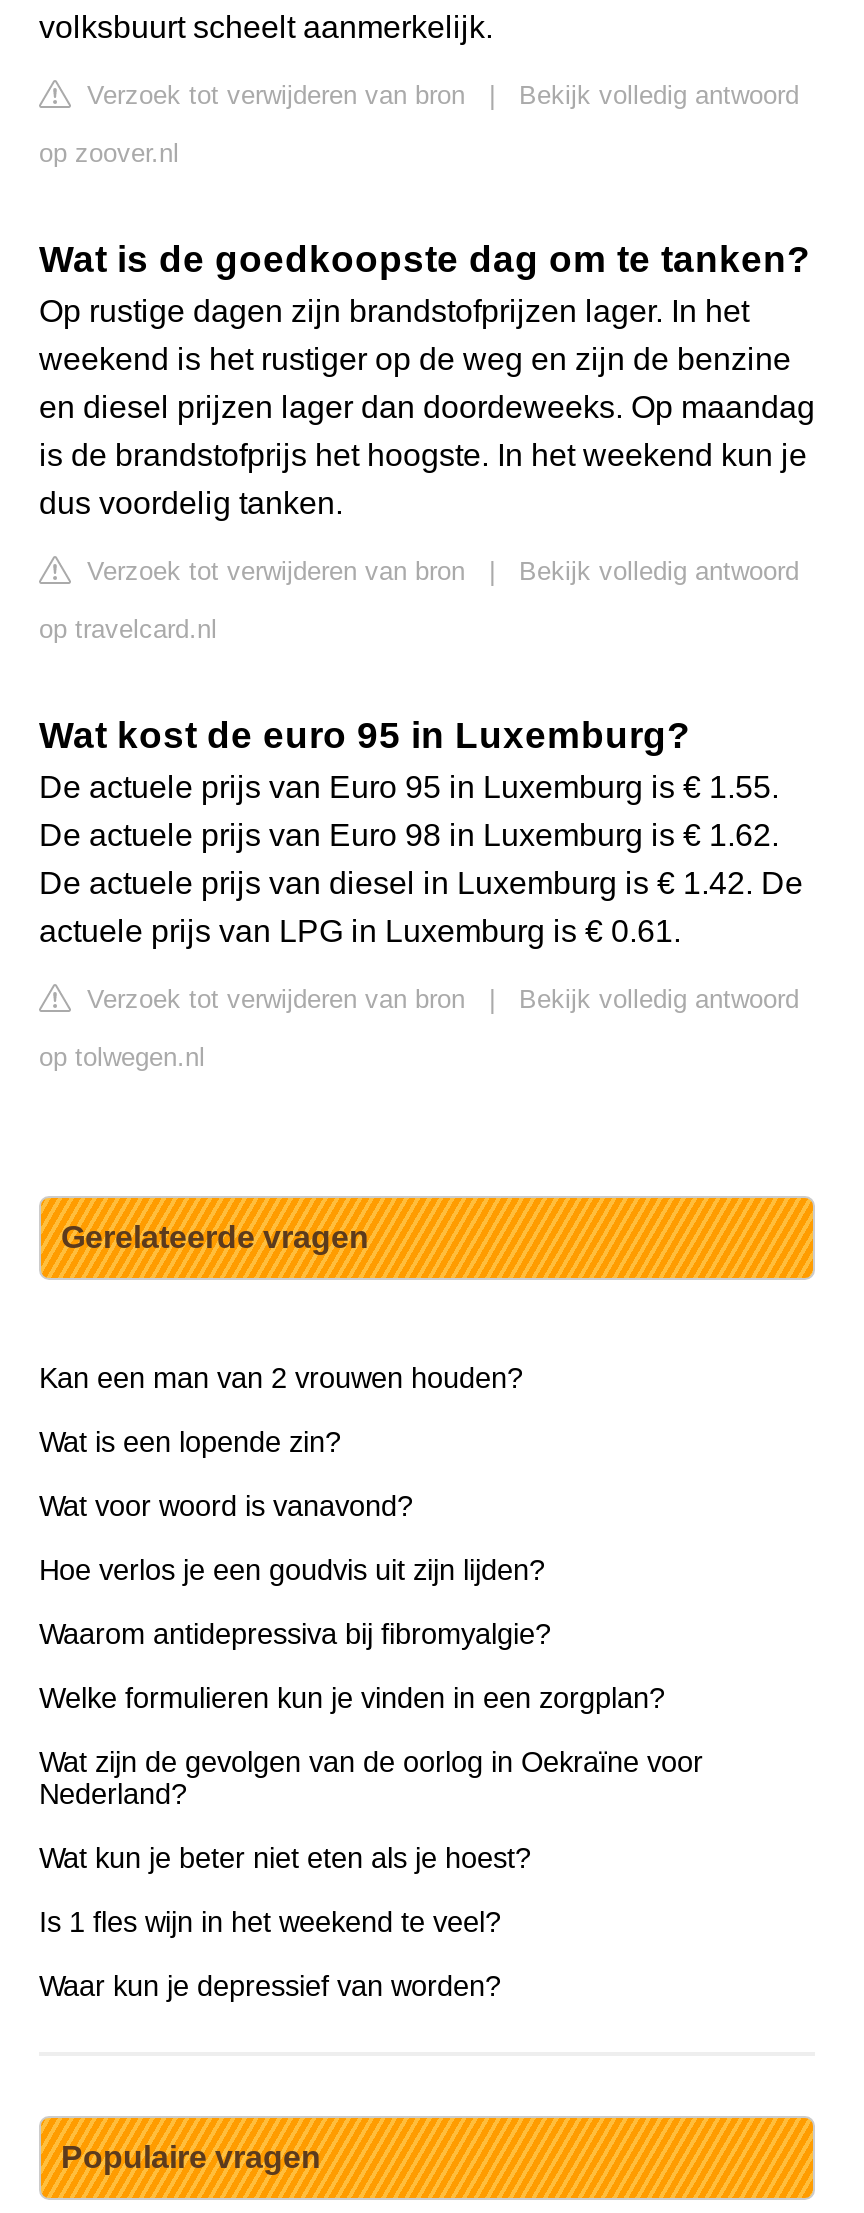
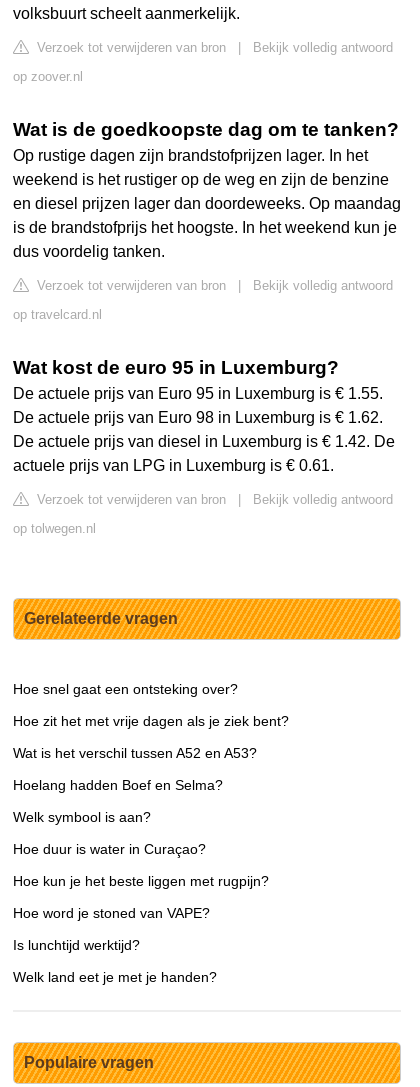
[39,1361,523,1393] Kan een man van 2 vrouwen houden? -> [13,681,238,697] Hoe snel gaat een ontsteking over?
[39,1425,341,1457] Wat is een lopende zin? -> [13,713,289,729] Hoe zit het met vrije dagen als je ziek bent?
[39,1489,413,1521] Wat voor woord is vanavond? -> [13,745,257,761] Wat is het verschil tussen A52 en A53?
[39,1553,545,1585] Hoe verlos je een goudvis uit zijn lijden? -> [13,777,223,793] Hoelang hadden Boef en Selma?
[39,1617,551,1649] Waarom antidepressiva bij fibromyalgie? -> [13,809,151,825] Welk symbool is aan?
[39,1681,665,1713] Welke formulieren kun je vinden in een zorgplan? -> [13,841,206,857] Hoe duur is water in Curaçao?
[39,1745,703,1809] Wat zijn de gevolgen van de oorlog in Oekraïne voor | Nederland? -> [13,873,269,889] Hoe kun je het beste liggen met rugpijn?
[39,1841,531,1873] Wat kun je beter niet eten als je hoest? -> [13,905,210,921] Hoe word je stoned van VAPE?
[39,1905,501,1937] Is 1 fles wijn in het weekend te veel? -> [13,937,140,953] Is lunchtijd werktijd?
[39,1969,501,2001] Waar kun je depressief van worden? -> [13,969,217,985] Welk land eet je met je handen?

